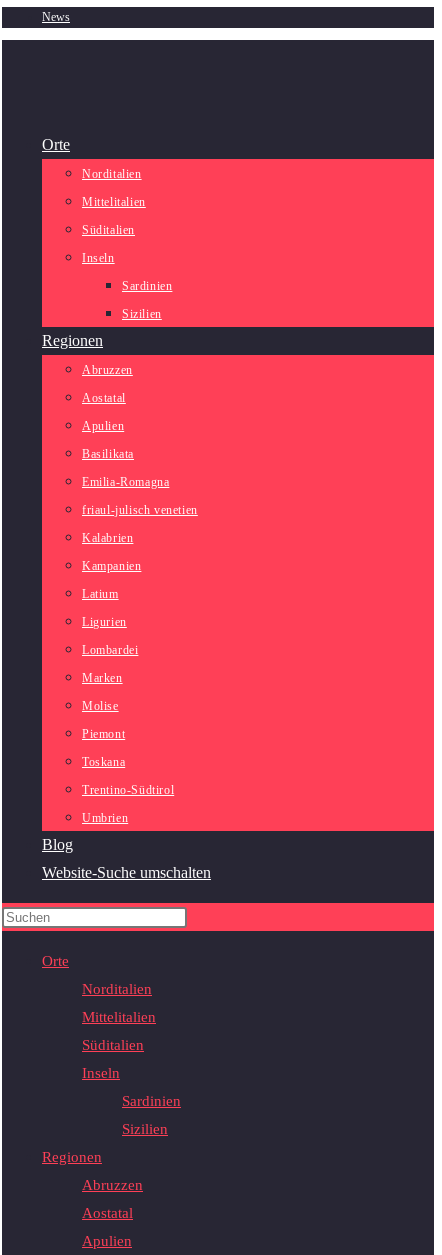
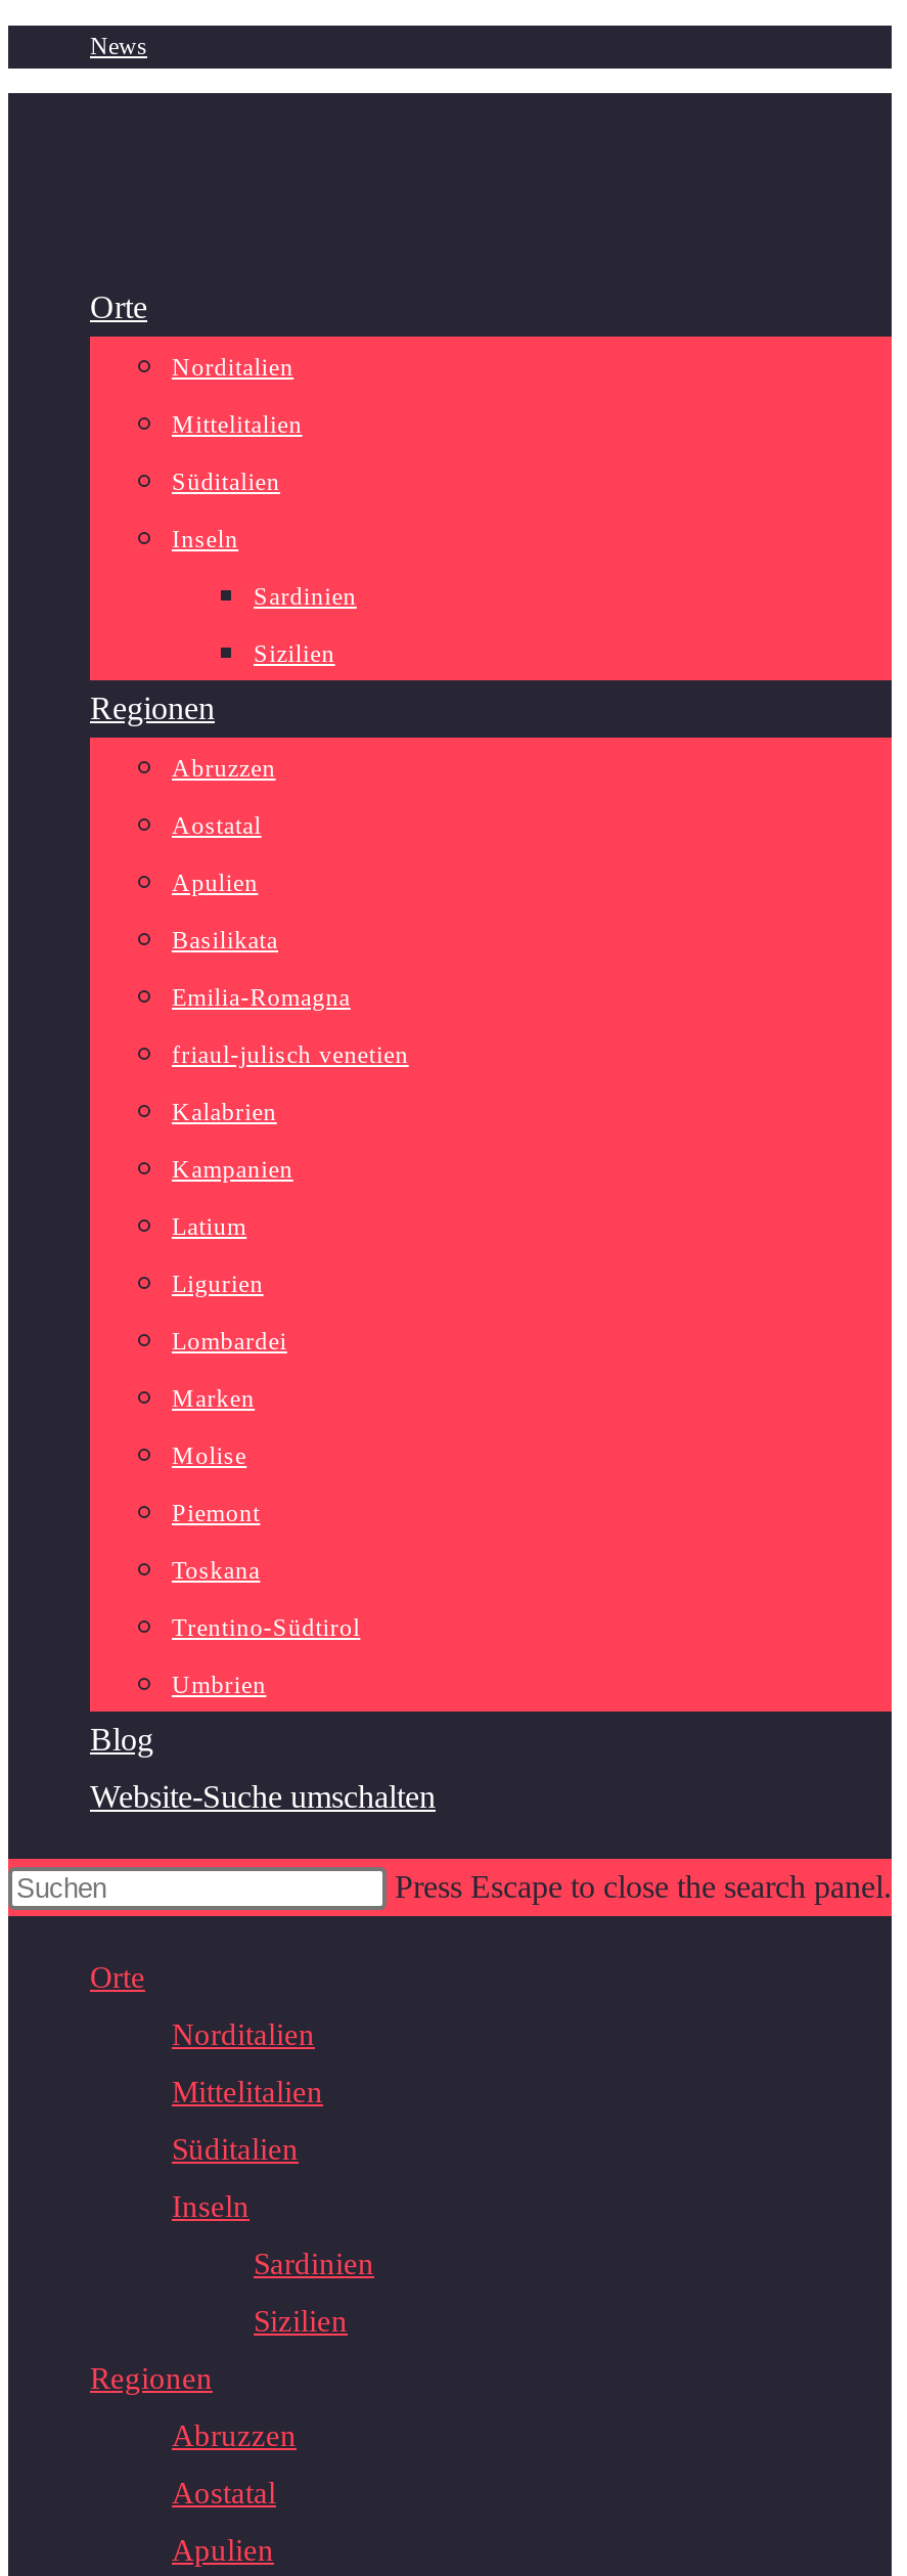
none -> [395,1869,892,1904] Press Escape to close the search panel.

